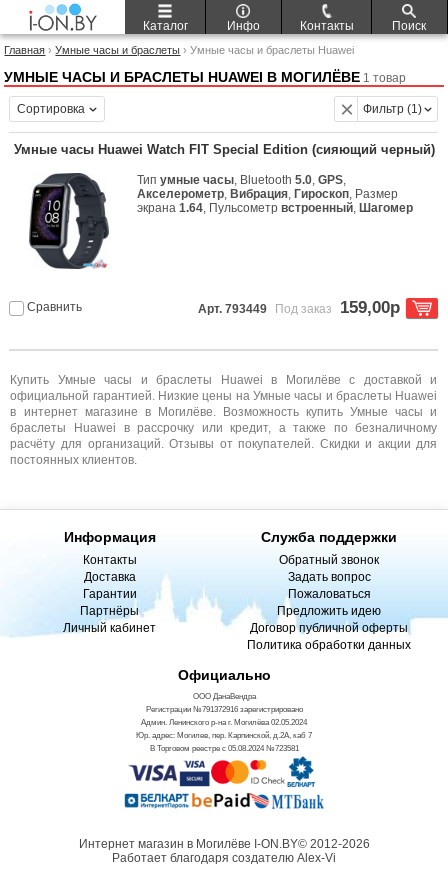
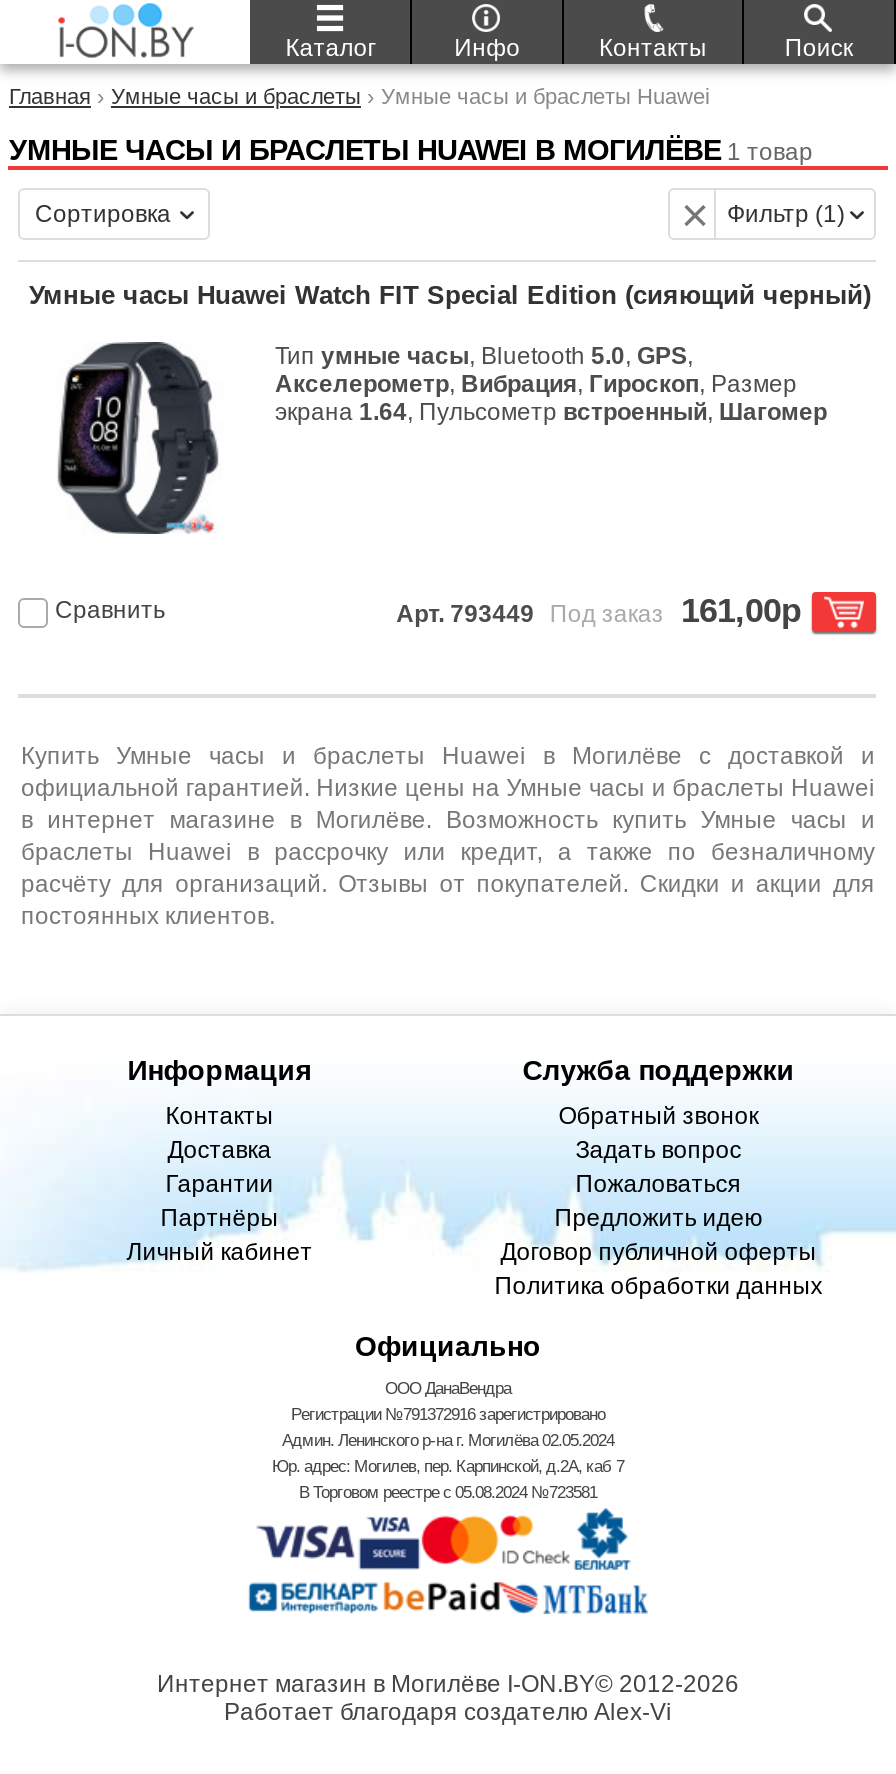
[198,298,400,317] Арт. 793449 Под заказ 159,00р -> [396,592,801,630] Арт. 793449 Под заказ 161,00р

